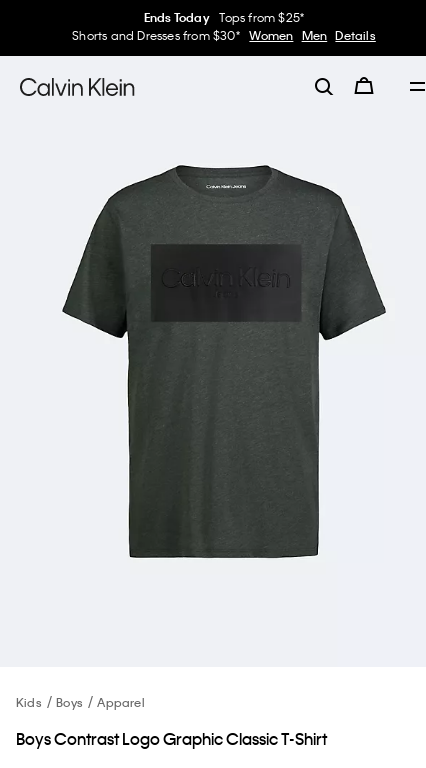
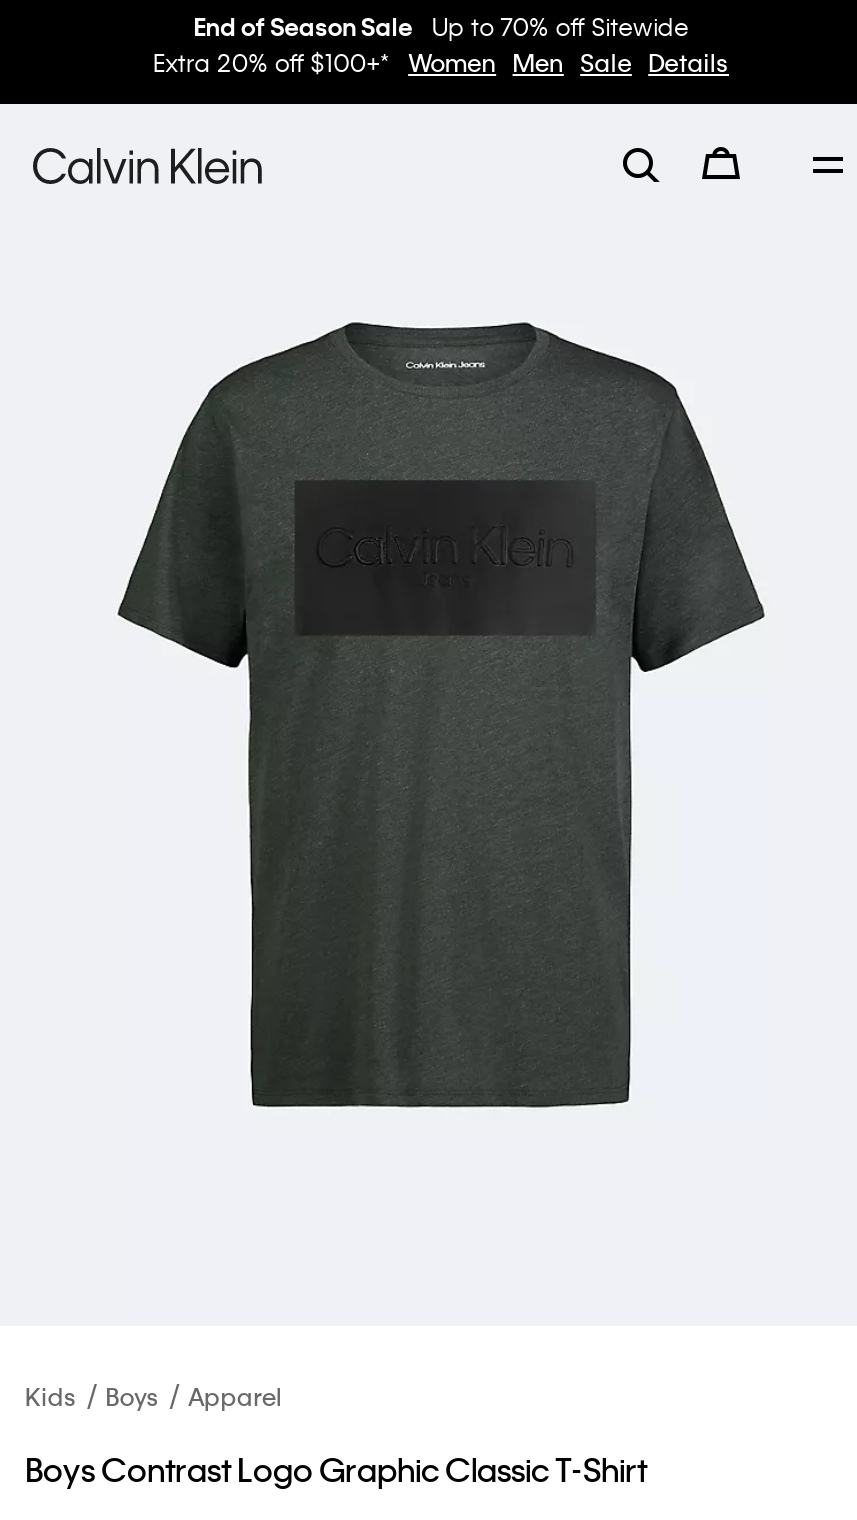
[72,9,376,43] Ends Today Tops from $25* | Shorts and Dresses from $30* Women Men Details -> [150,10,726,78] End of Season Sale Up to 70% off Sitewide | Extra 20% off $100+* Women Men Sale Details

